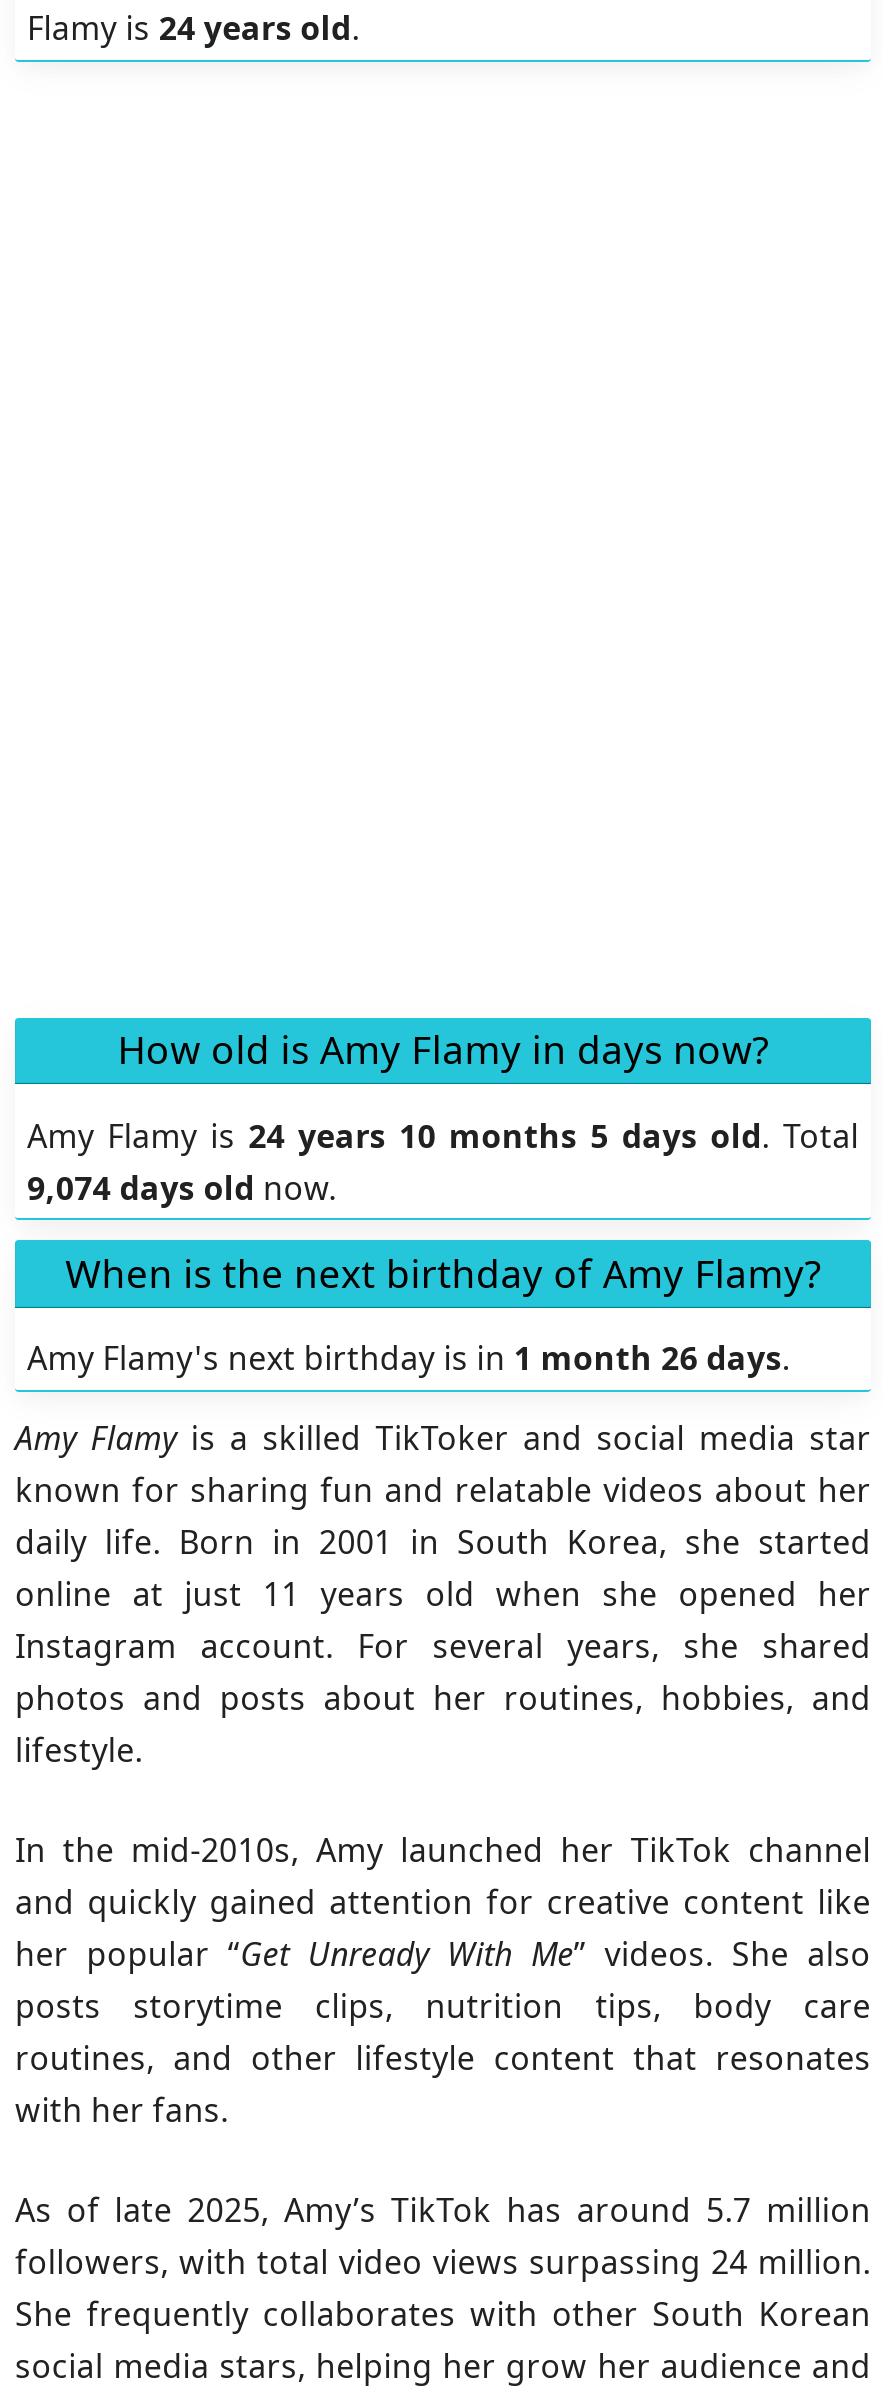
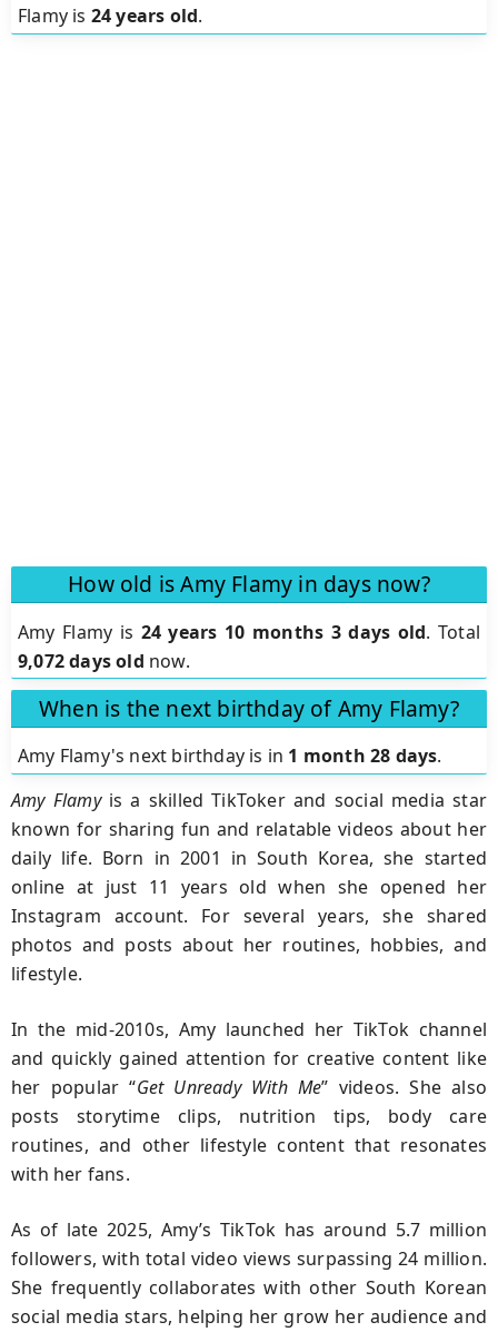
[27,1113,859,1157] Amy Flamy is 24 years 10 months 5 days old. Total -> [18,619,480,644] Amy Flamy is 24 years 10 months 3 days old. Total
[27,1165,337,1209] 9,074 days old now. -> [18,648,190,673] 9,072 days old now.
[27,1336,790,1380] Amy Flamy's next birthday is in 1 month 26 days. -> [18,744,442,768] Amy Flamy's next birthday is in 1 month 28 days.

